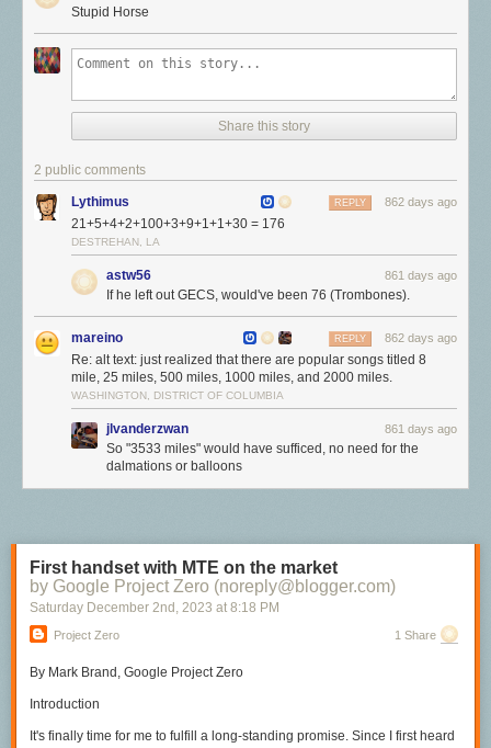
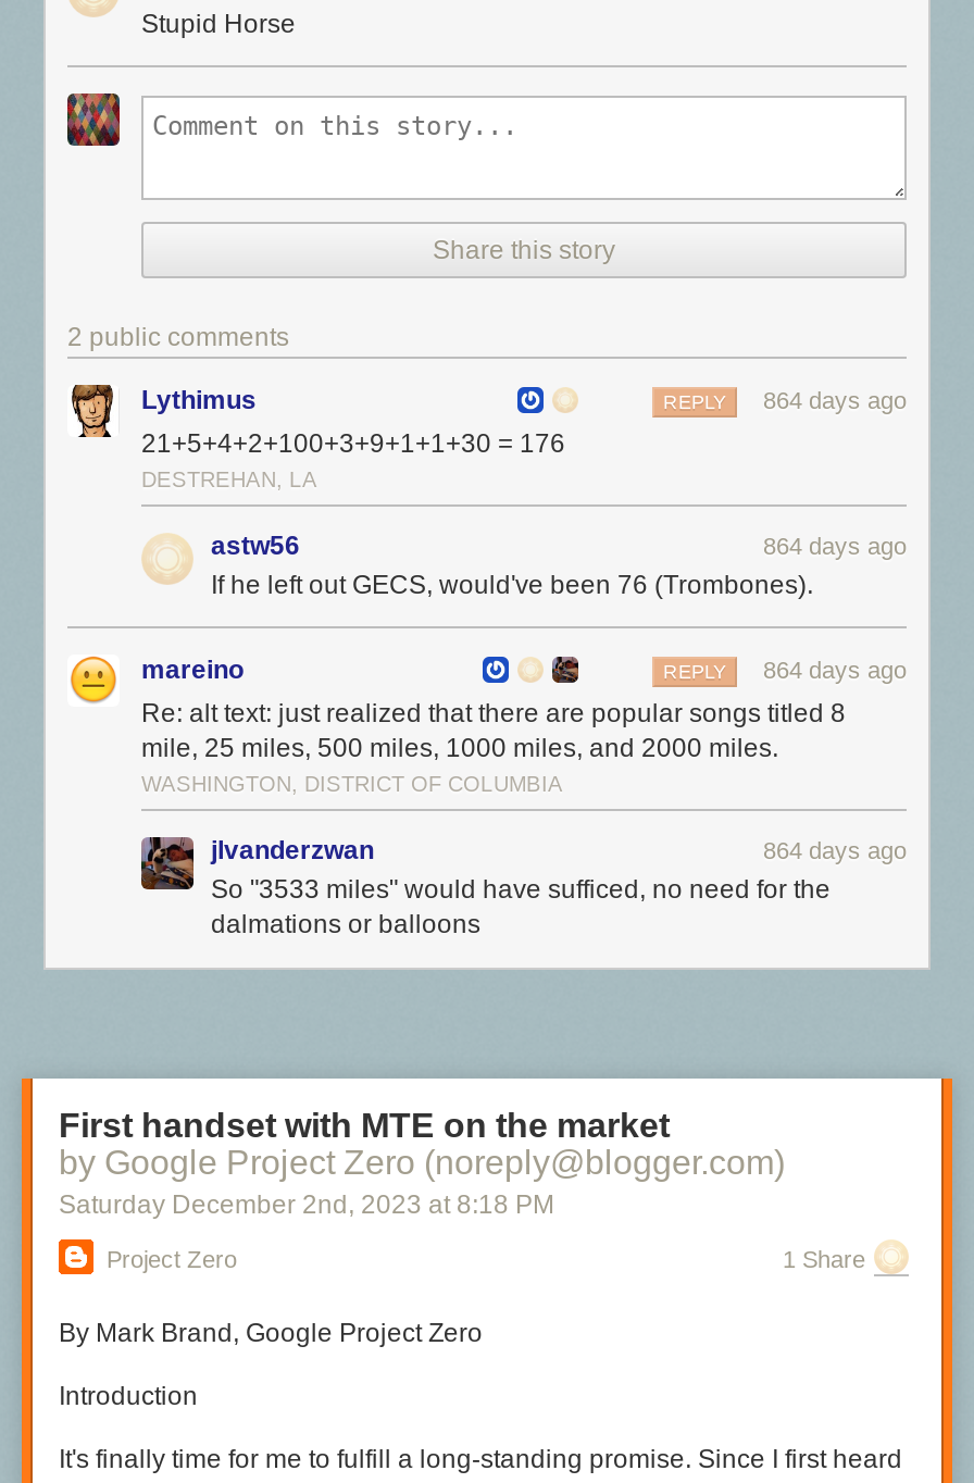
[334,196,457,209] REPLY 862 days ago -> [663,388,907,414] REPLY 864 days ago
[385,269,457,282] 861 days ago -> [763,534,907,560] 864 days ago
[334,332,457,345] REPLY 862 days ago -> [663,658,907,684] REPLY 864 days ago
[385,423,457,436] 861 days ago -> [763,838,907,864] 864 days ago

